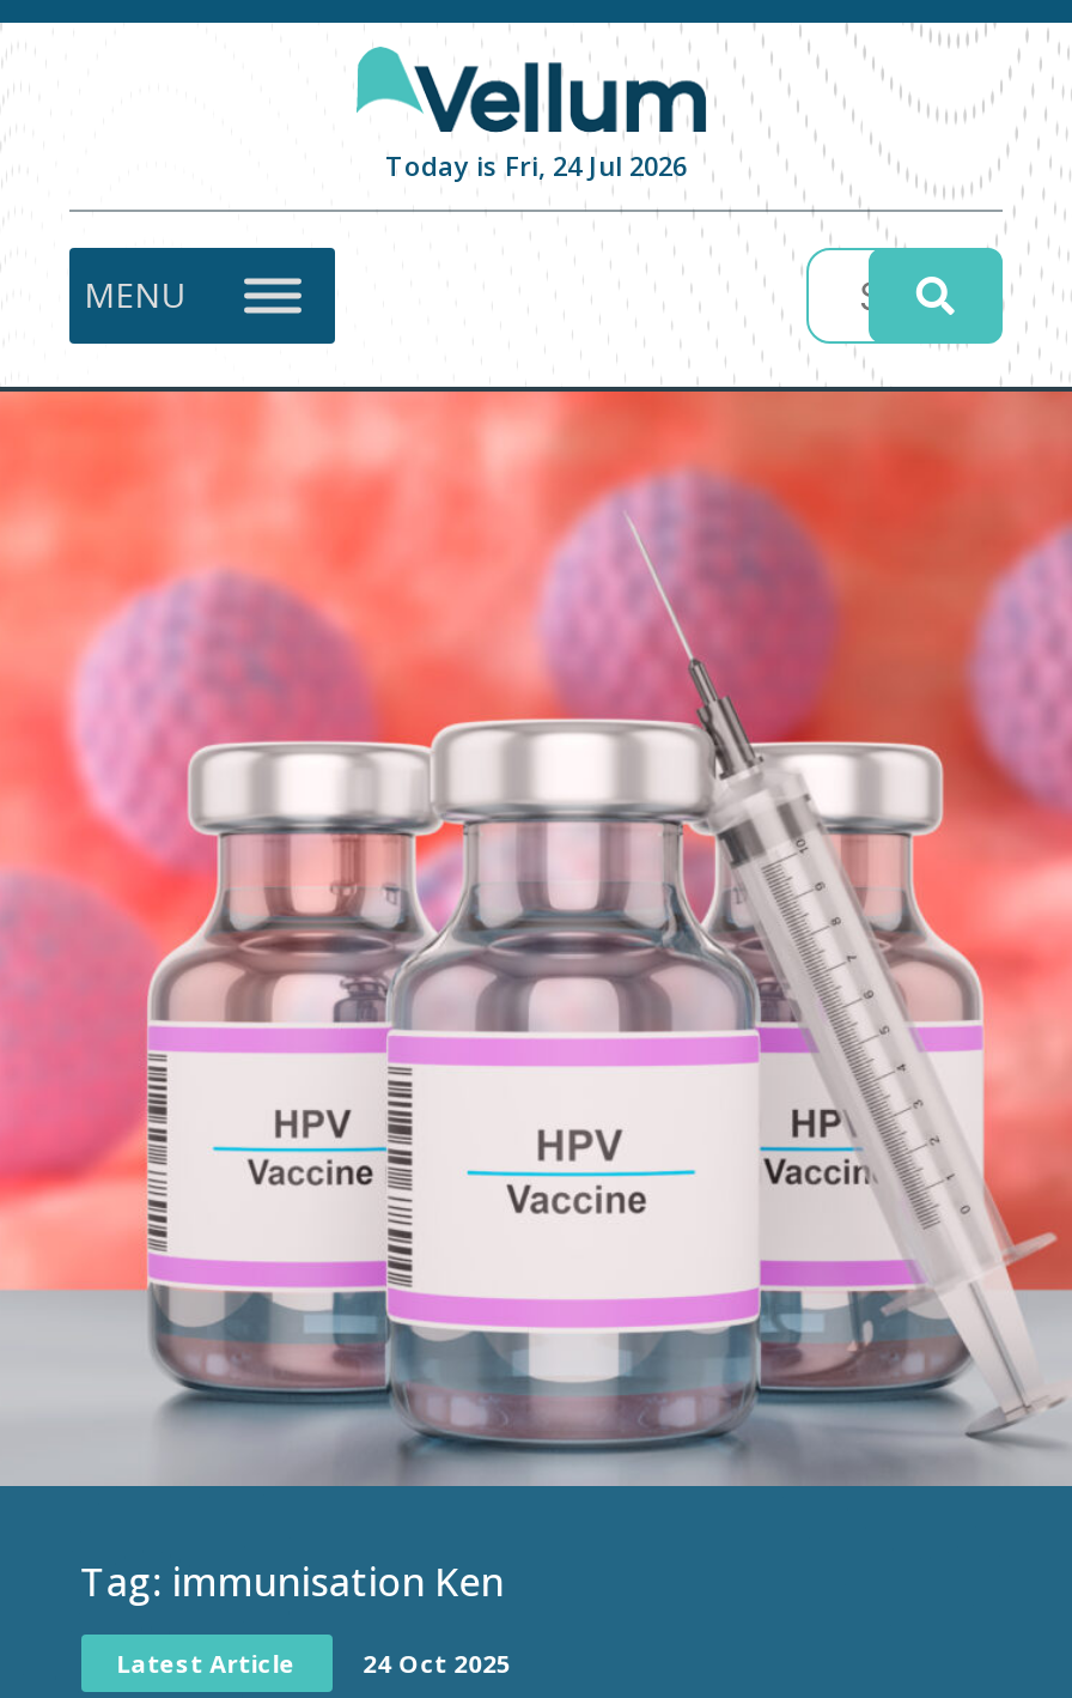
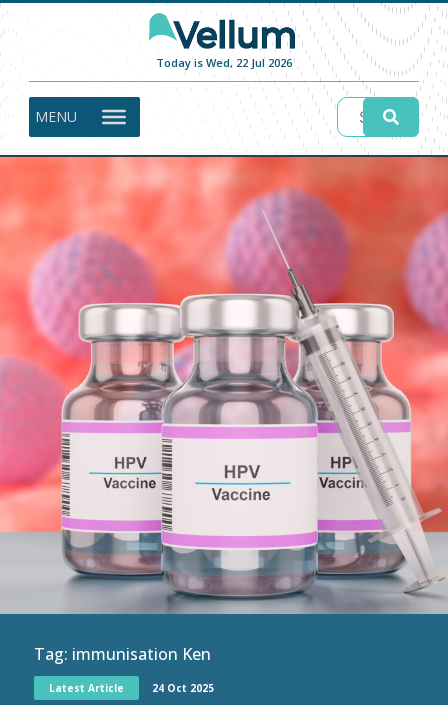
[385,148,687,183] Today is Fri, 24 Jul 2026 -> [156,55,292,70] Today is Wed, 22 Jul 2026

